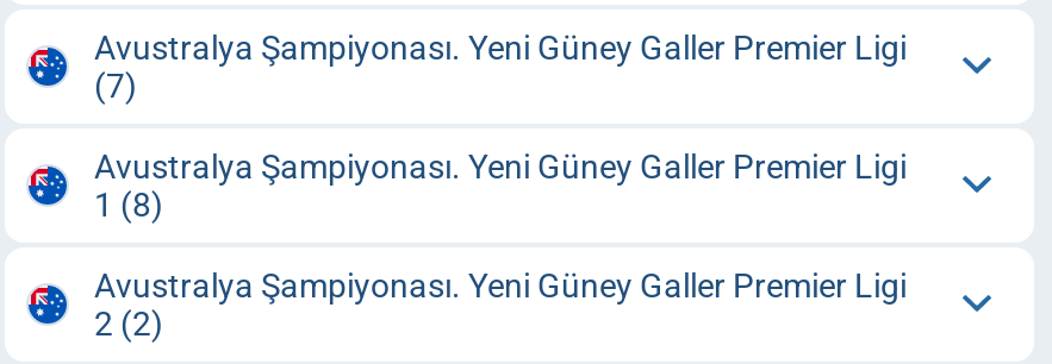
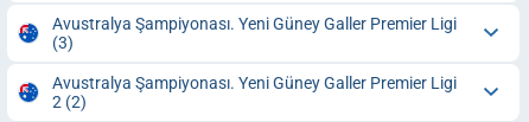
[94,65,907,222] (7) | Avustralya Şampiyonası. Yeni Güney Galler Premier Ligi | 1 (8) -> [52,33,73,52] (3)

